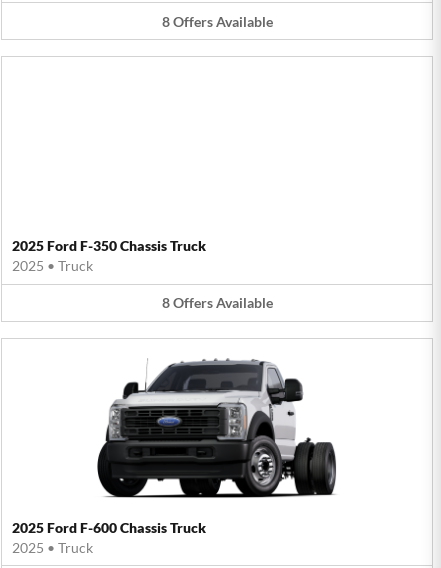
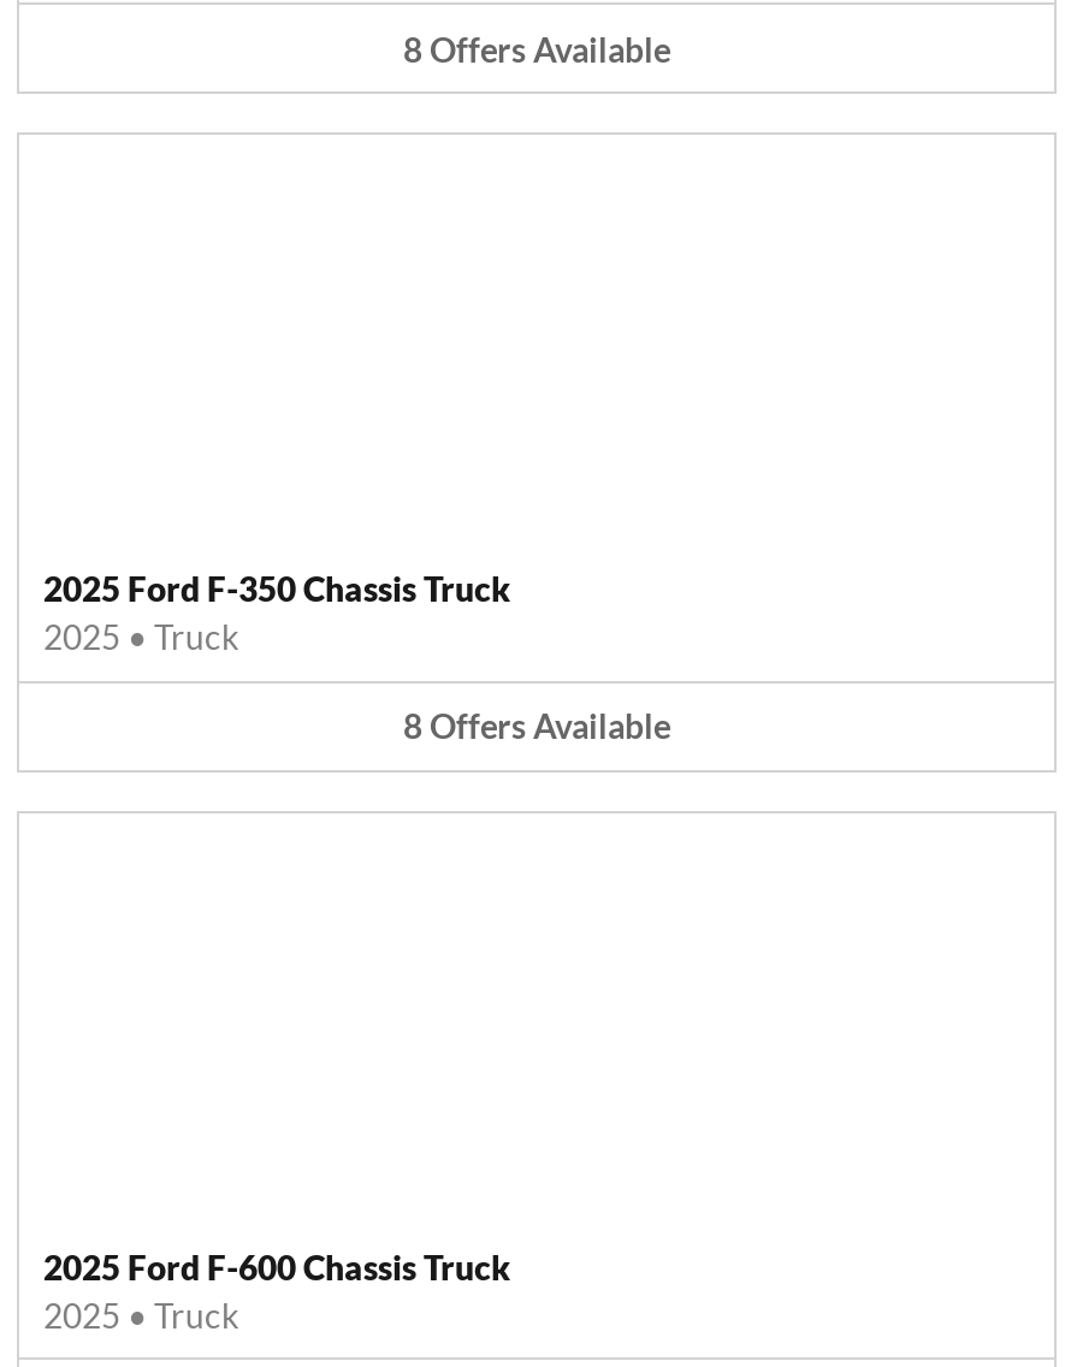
[96,358,337,499] [image] -> none

